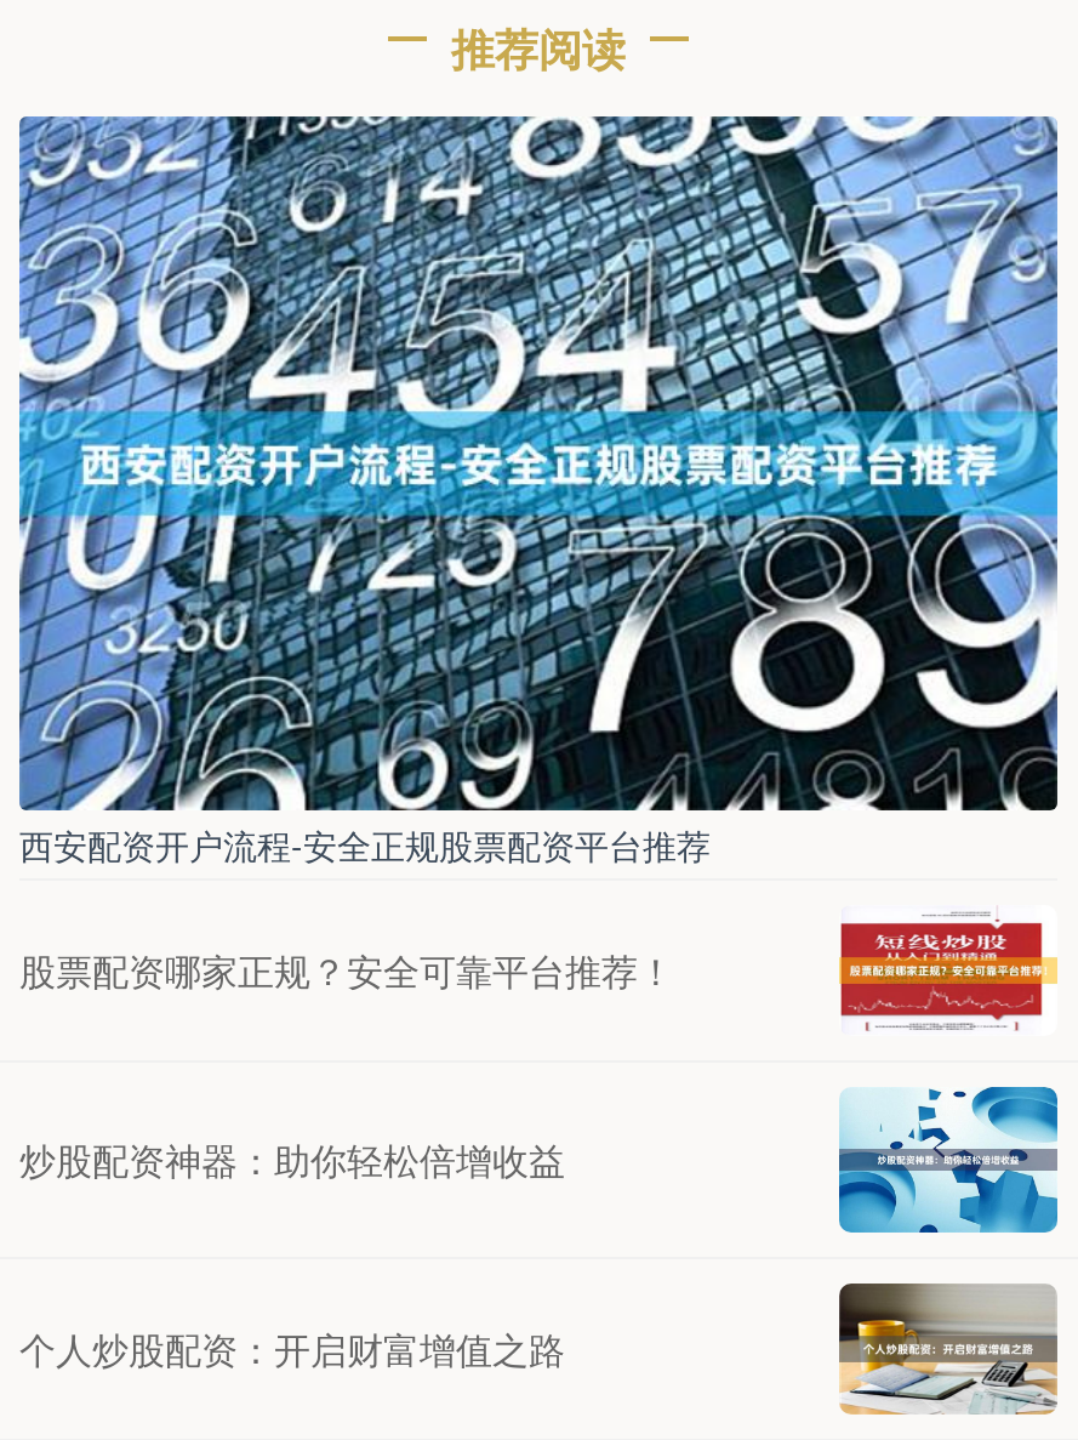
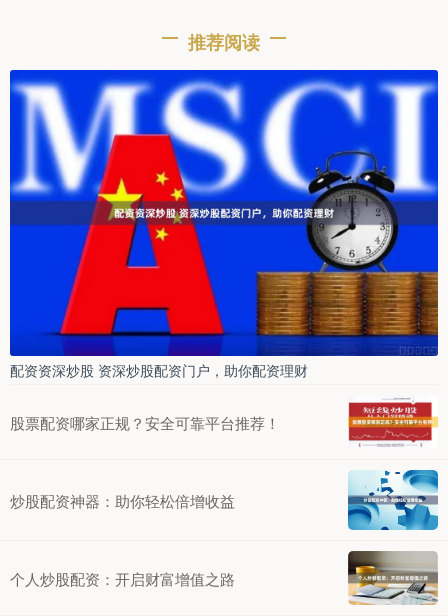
[17,114,1060,868] [image] | 西安配资开户流程-安全正规股票配资平台推荐 -> [9,69,439,380] [image] | 配资资深炒股 资深炒股配资门户，助你配资理财

